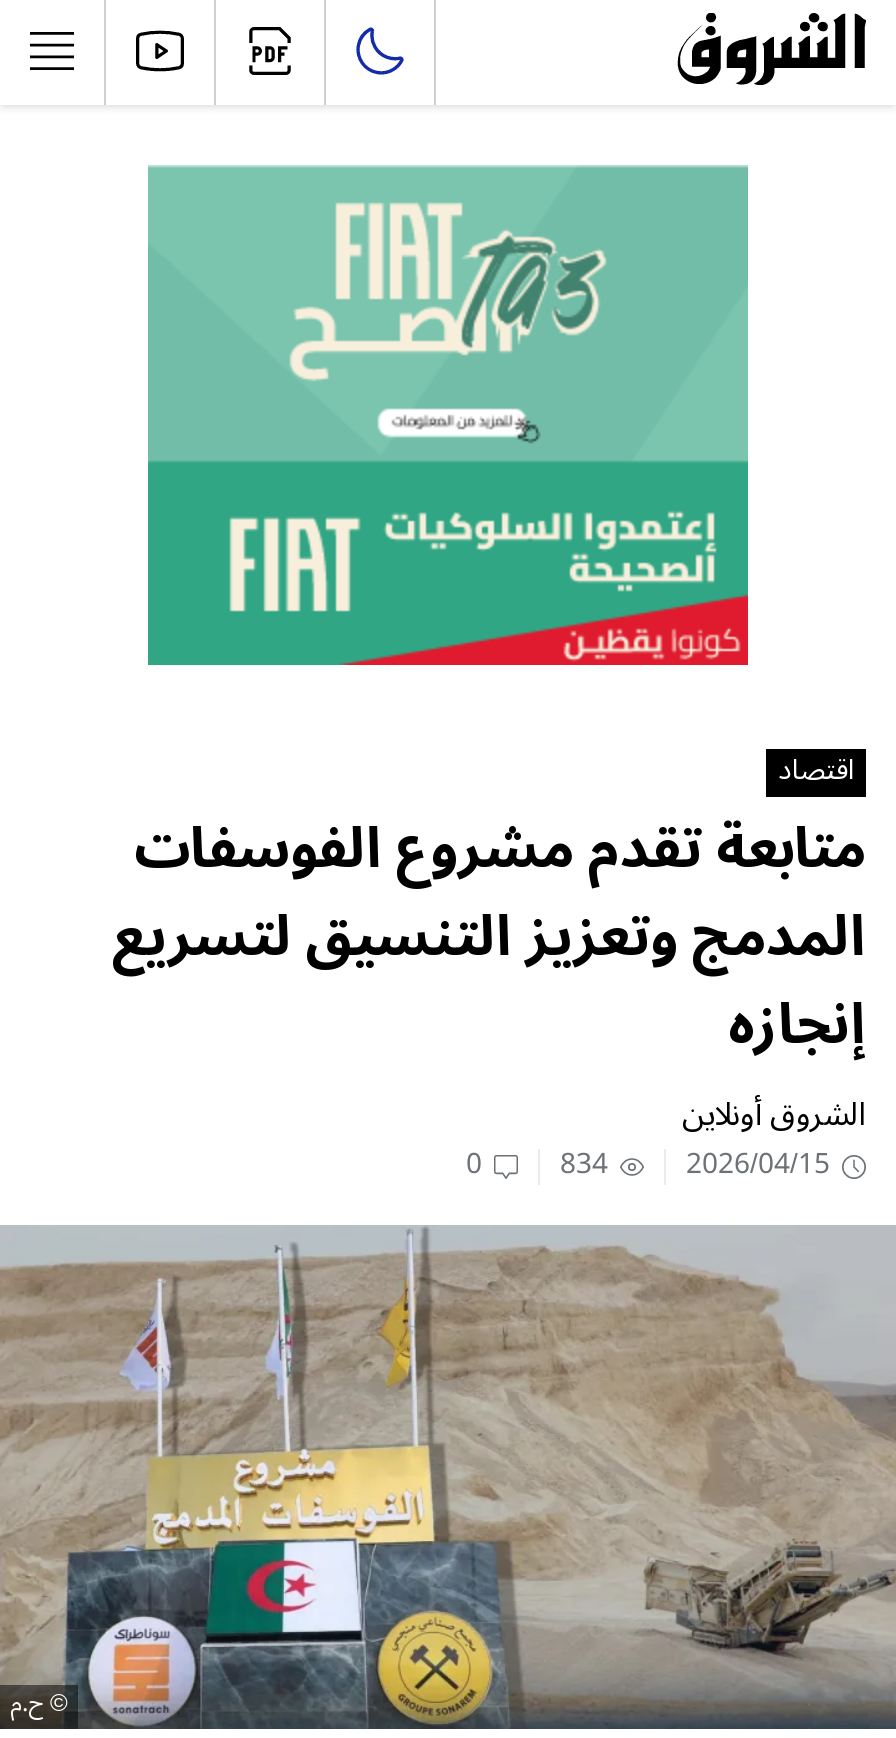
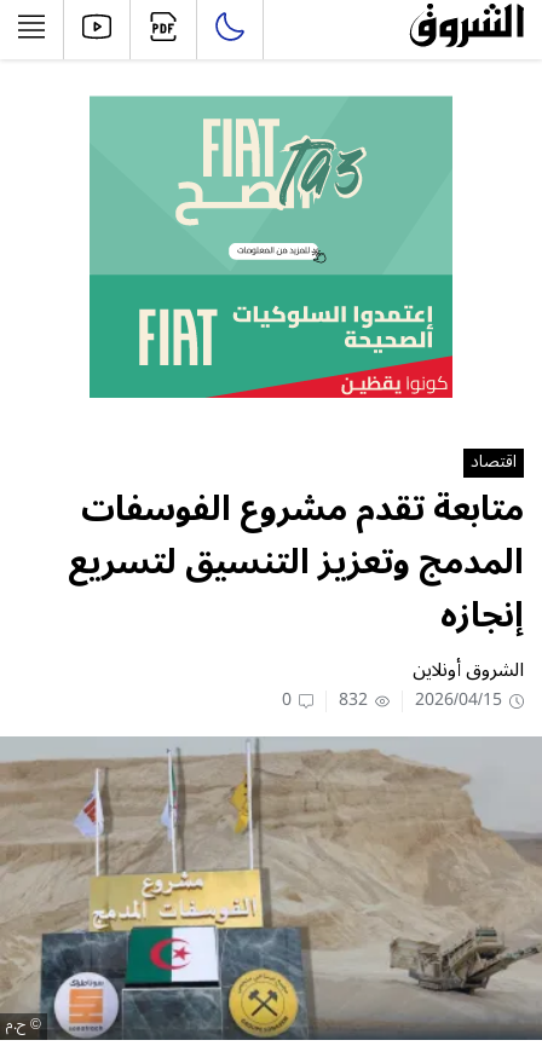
[466,1135,830,1193] 0 834 2026/04/15 -> [282,682,502,717] 0 832 2026/04/15

